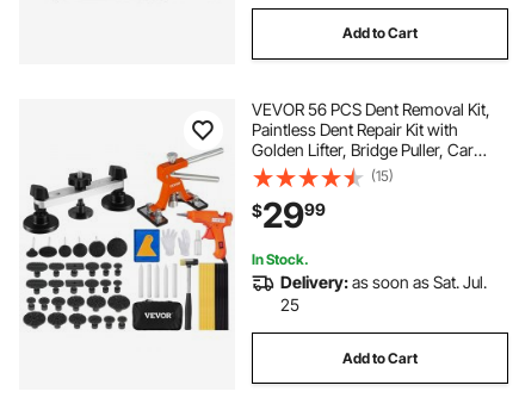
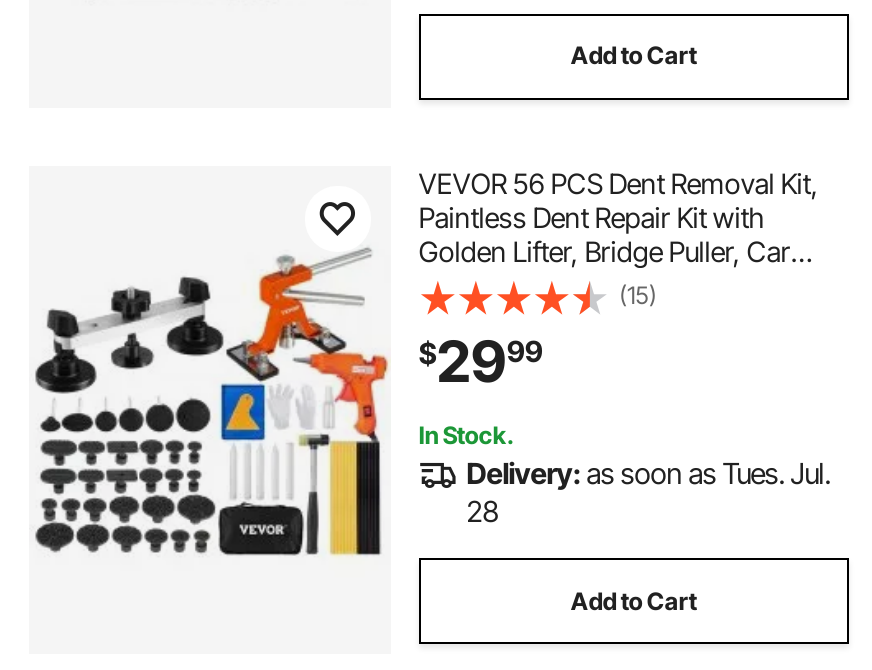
[280,272,486,292] Delivery: as soon as Sat. Jul. -> [466,456,830,490] Delivery: as soon as Tues. Jul.
[280,294,299,315] 25 -> [466,494,498,528] 28

